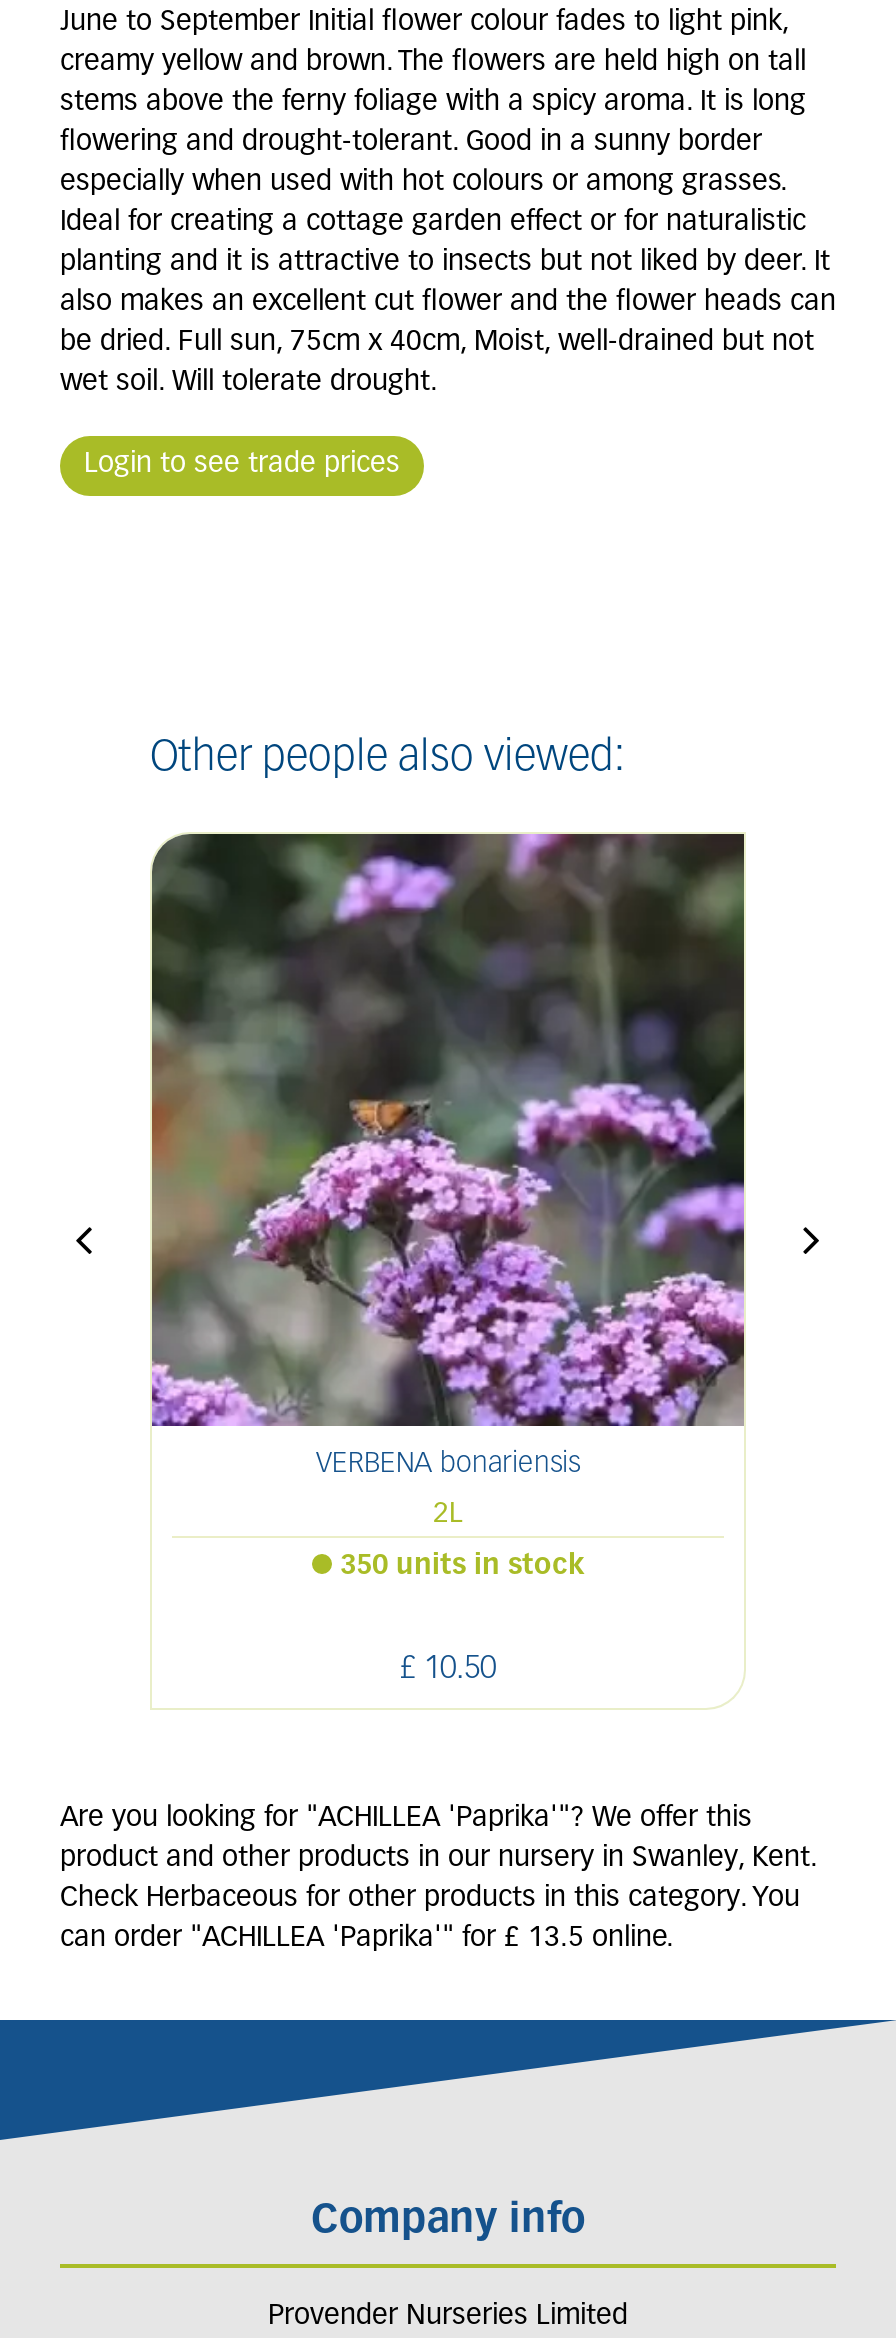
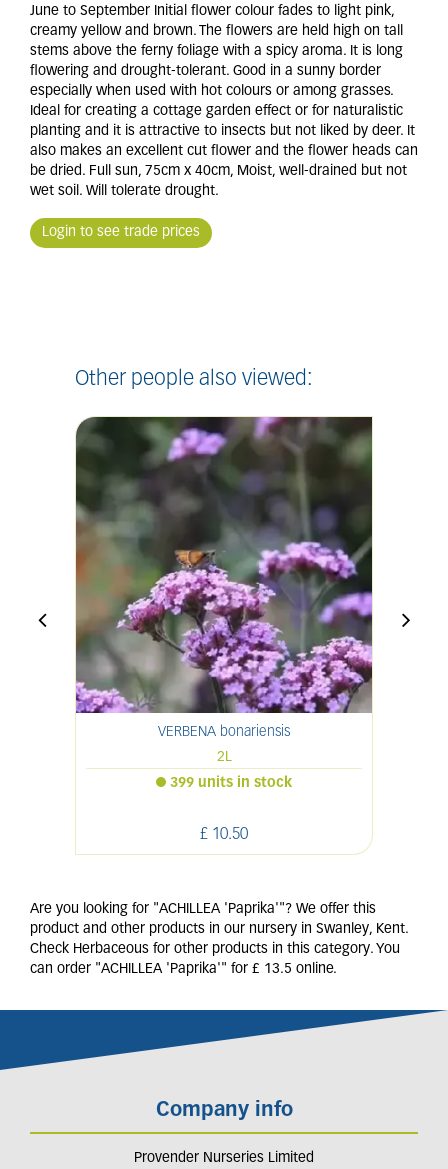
[340,1551,584,1581] 350 units in stock -> [170,775,292,790] 399 units in stock

